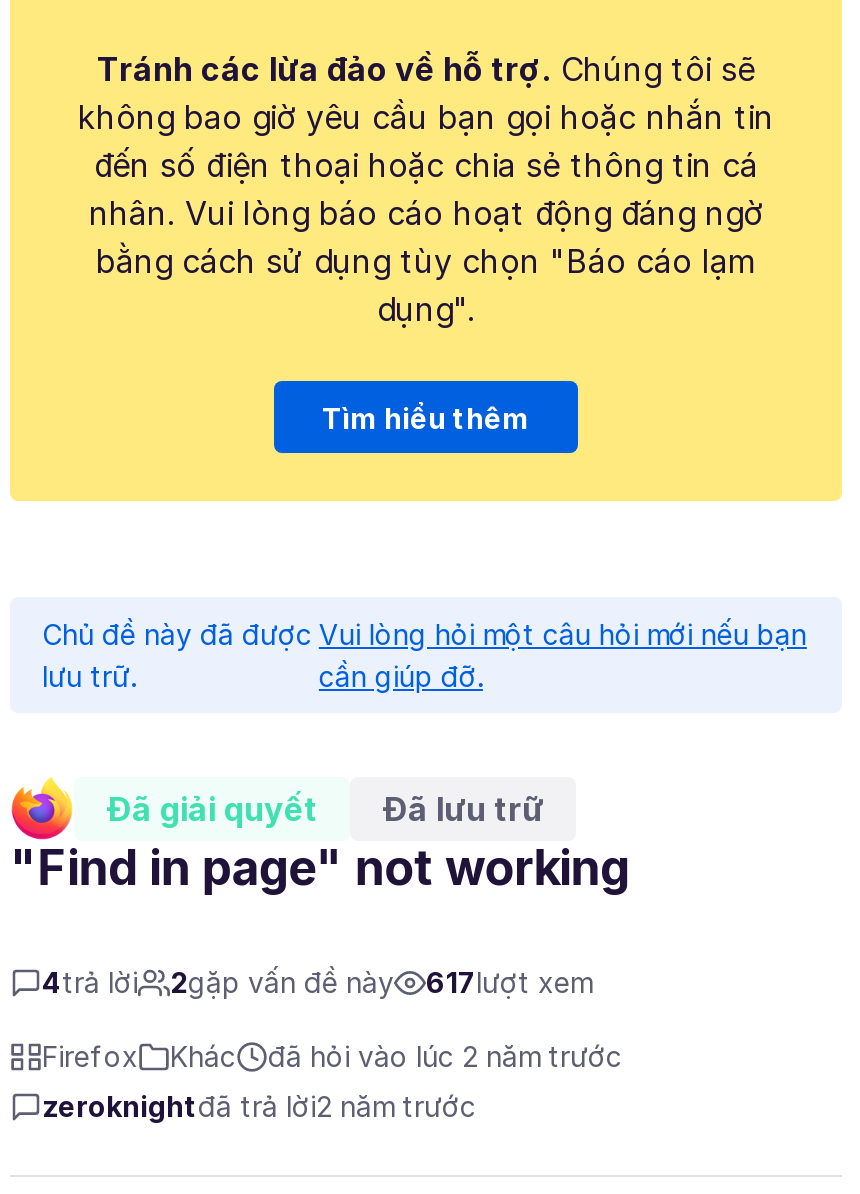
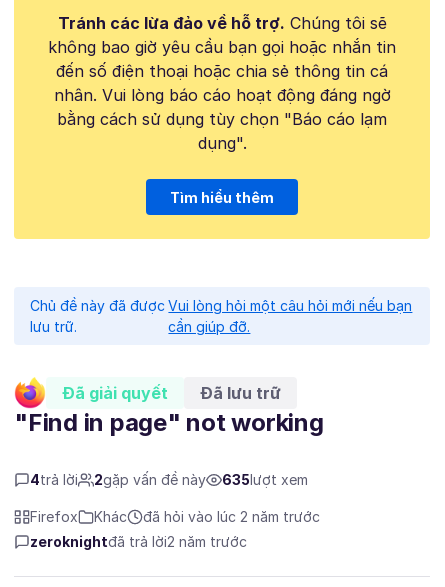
[42,965,592,999] 4trả lời 2gặp vấn đề này 617lượt xem -> [30,471,308,488] 4trả lời 2gặp vấn đề này 635lượt xem

